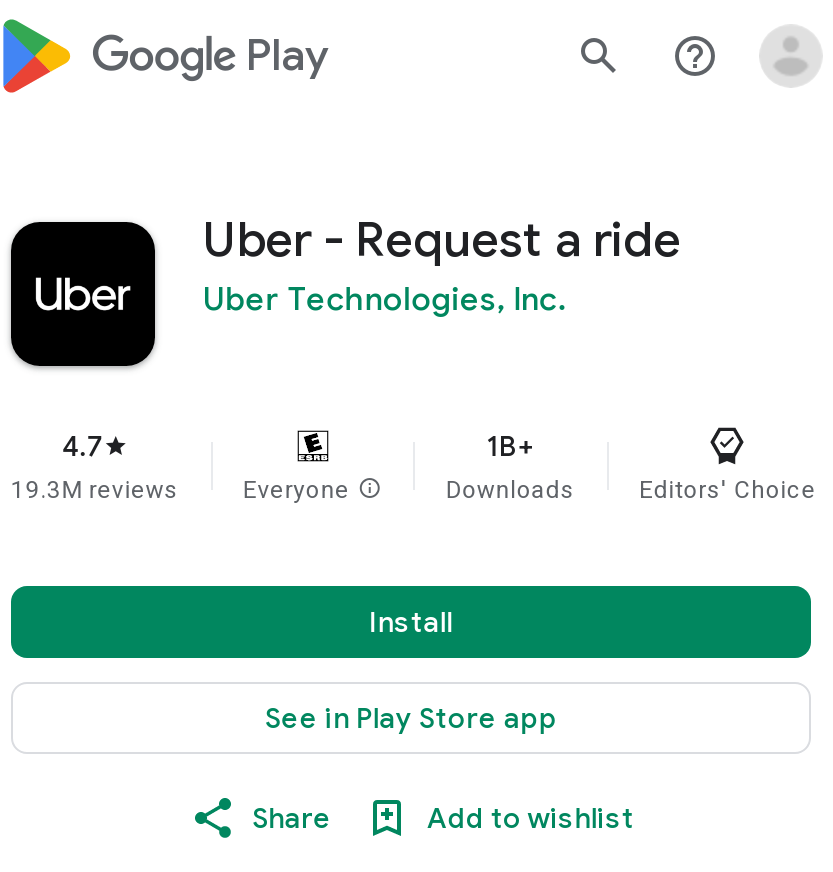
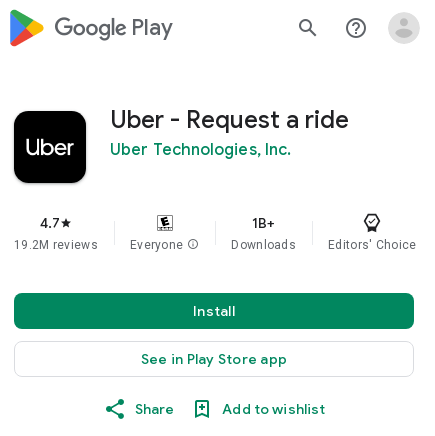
[11,476,179,504] 19.3M reviews -> [14,238,98,252] 19.2M reviews

